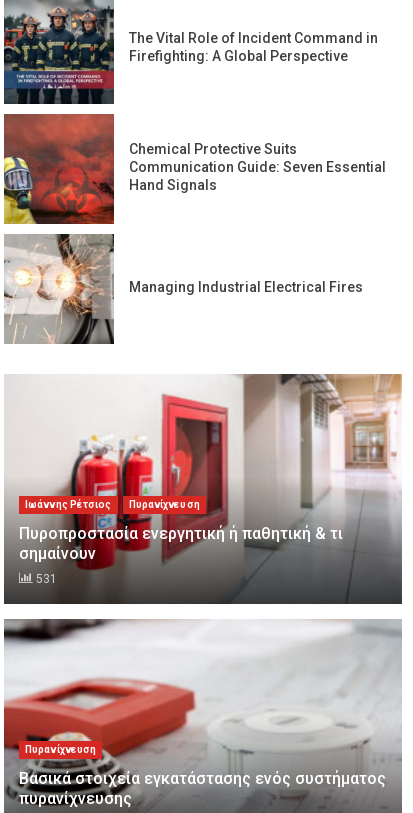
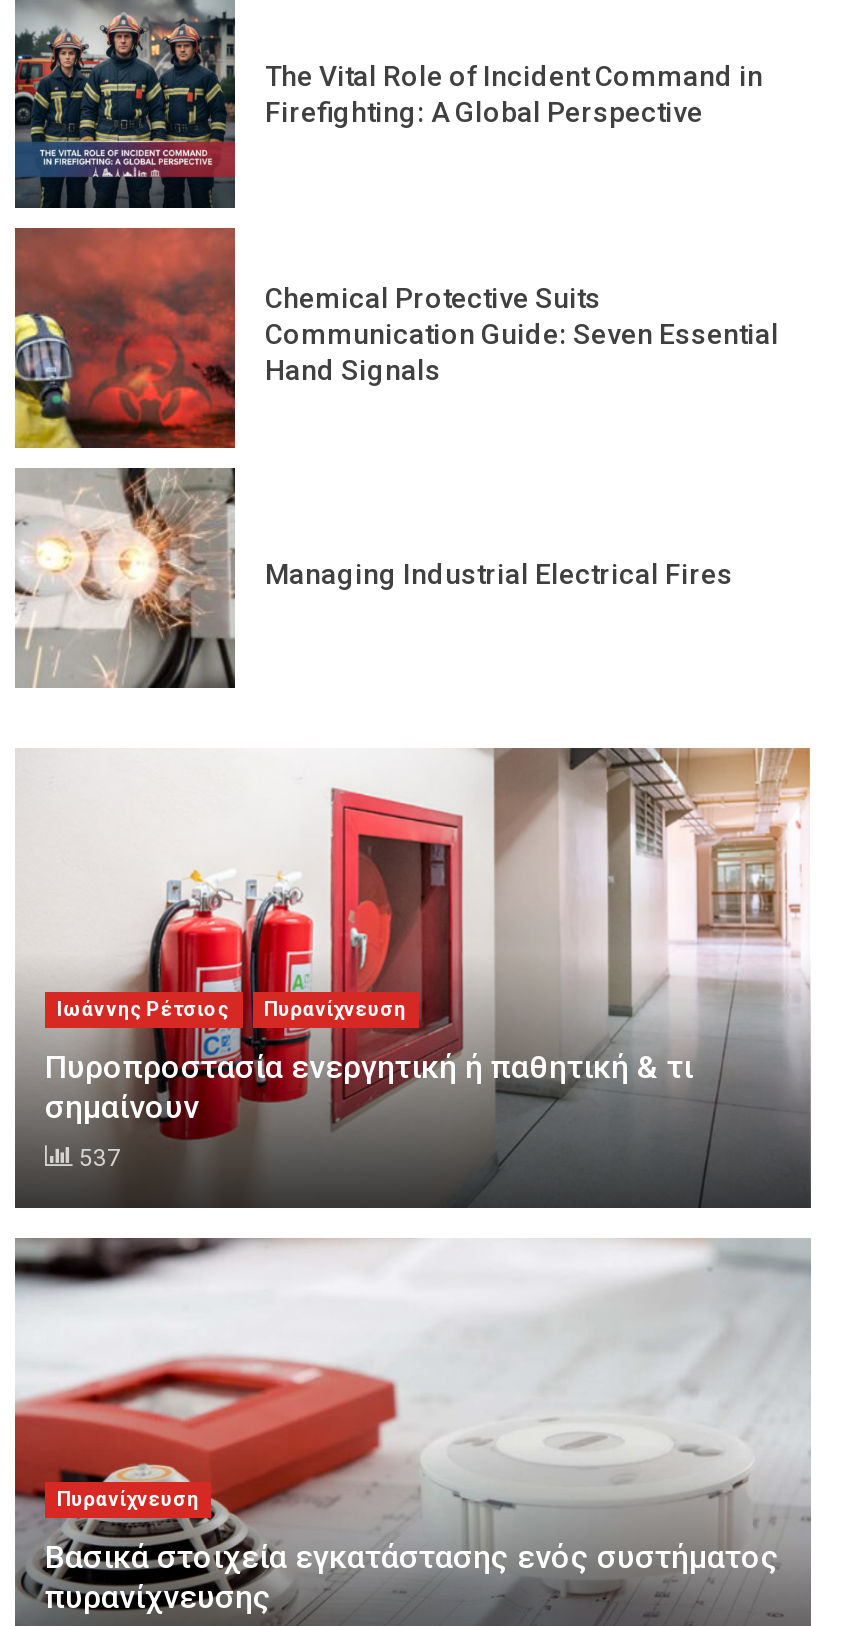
[36,572,57,586] 531 -> [79,1144,121,1172] 537

